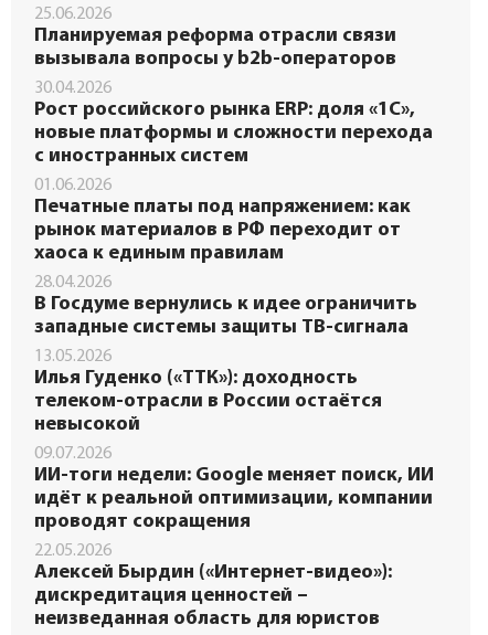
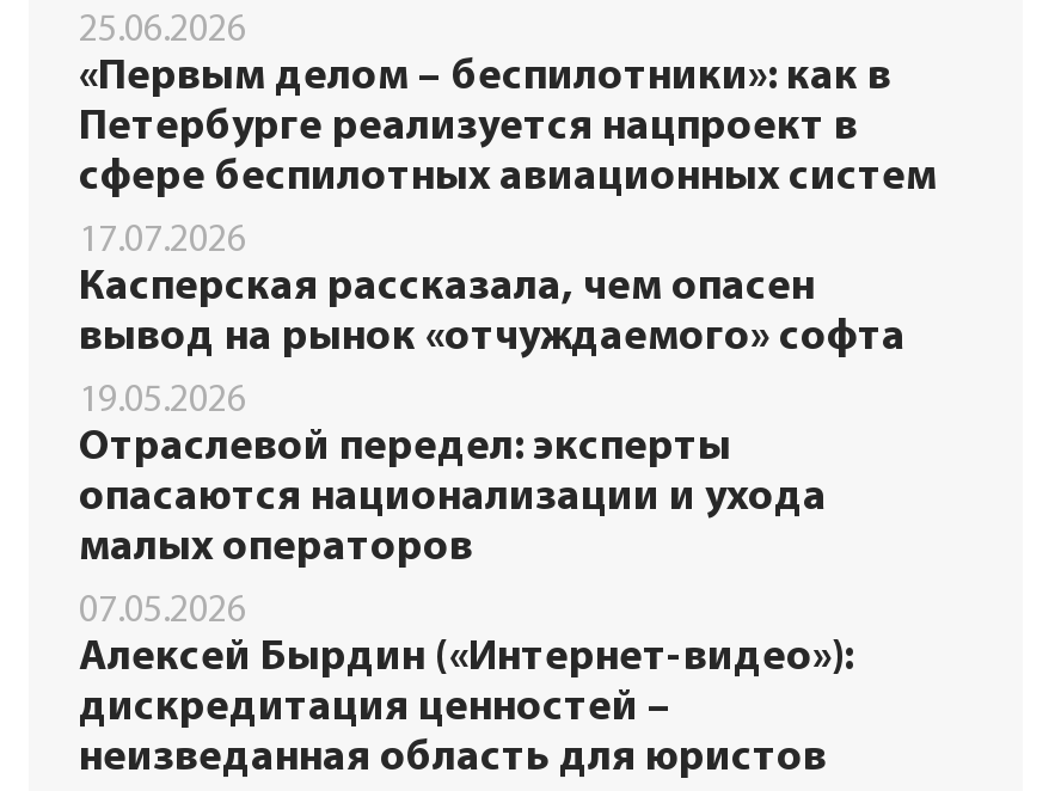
[34,26,434,560] Планируемая реформа отрасли связи | вызывала вопросы у b2b-операторов | 30.04.2026 | Рост российского рынка ERP: доля «1С», | новые платформы и сложности перехода | с иностранных систем | 01.06.2026 | Печатные платы под напряжением: как | рынок материалов в РФ переходит от | хаоса к единым правилам | 28.04.2026 | В Госдуме вернулись к идее ограничить | западные системы защиты ТВ-сигнала | 13.05.2026 | Илья Гуденко («ТТК»): доходность | телеком-отрасли в России остаётся | невысокой | 09.07.2026 | ИИ-тоги недели: Google меняет поиск, ИИ | идёт к реальной оптимизации, компании | проводят сокращения | 22.05.2026 -> [79,54,937,629] «Первым делом – беспилотники»: как в | Петербурге реализуется нацпроект в | сфере беспилотных авиационных систем | 17.07.2026 | Касперская рассказала, чем опасен | вывод на рынок «отчуждаемого» софта | 19.05.2026 | Отраслевой передел: эксперты | опасаются национализации и ухода | малых операторов | 07.05.2026

